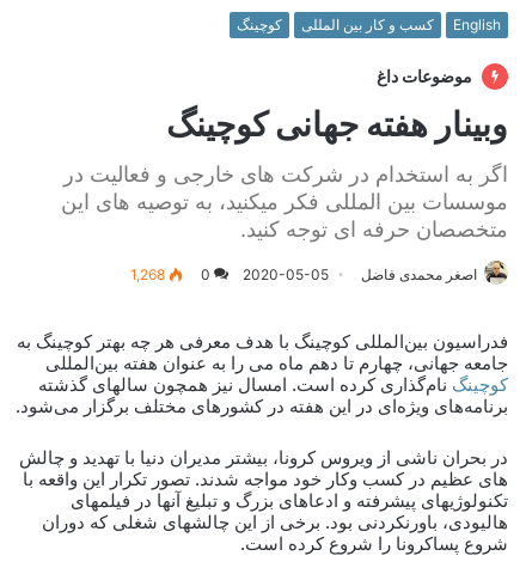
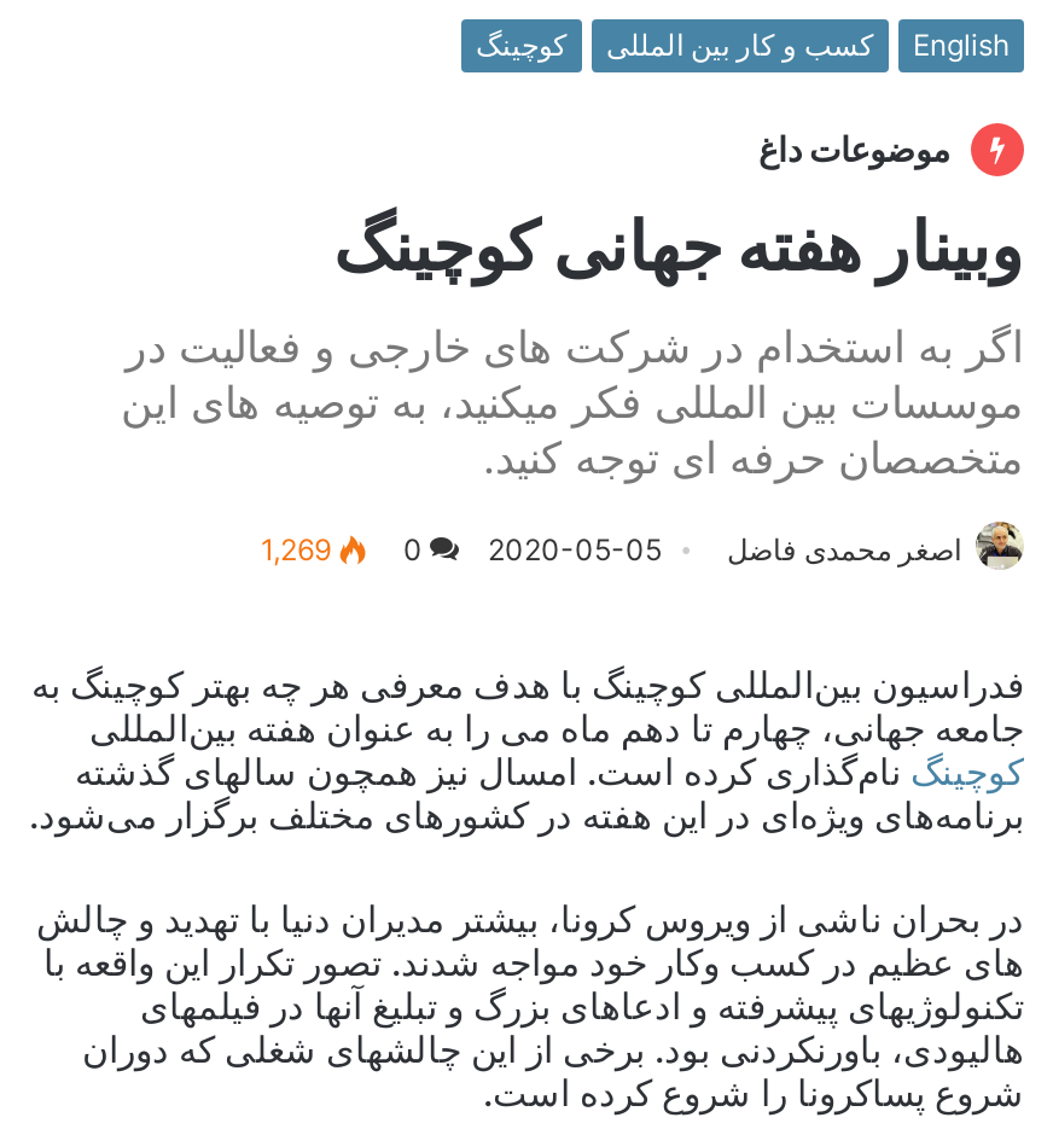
[130,266,477,284] اصغر محمدی فاضل 2020-05-05 0 1,268 -> [261,532,961,568] اصغر محمدی فاضل 2020-05-05 0 1,269

